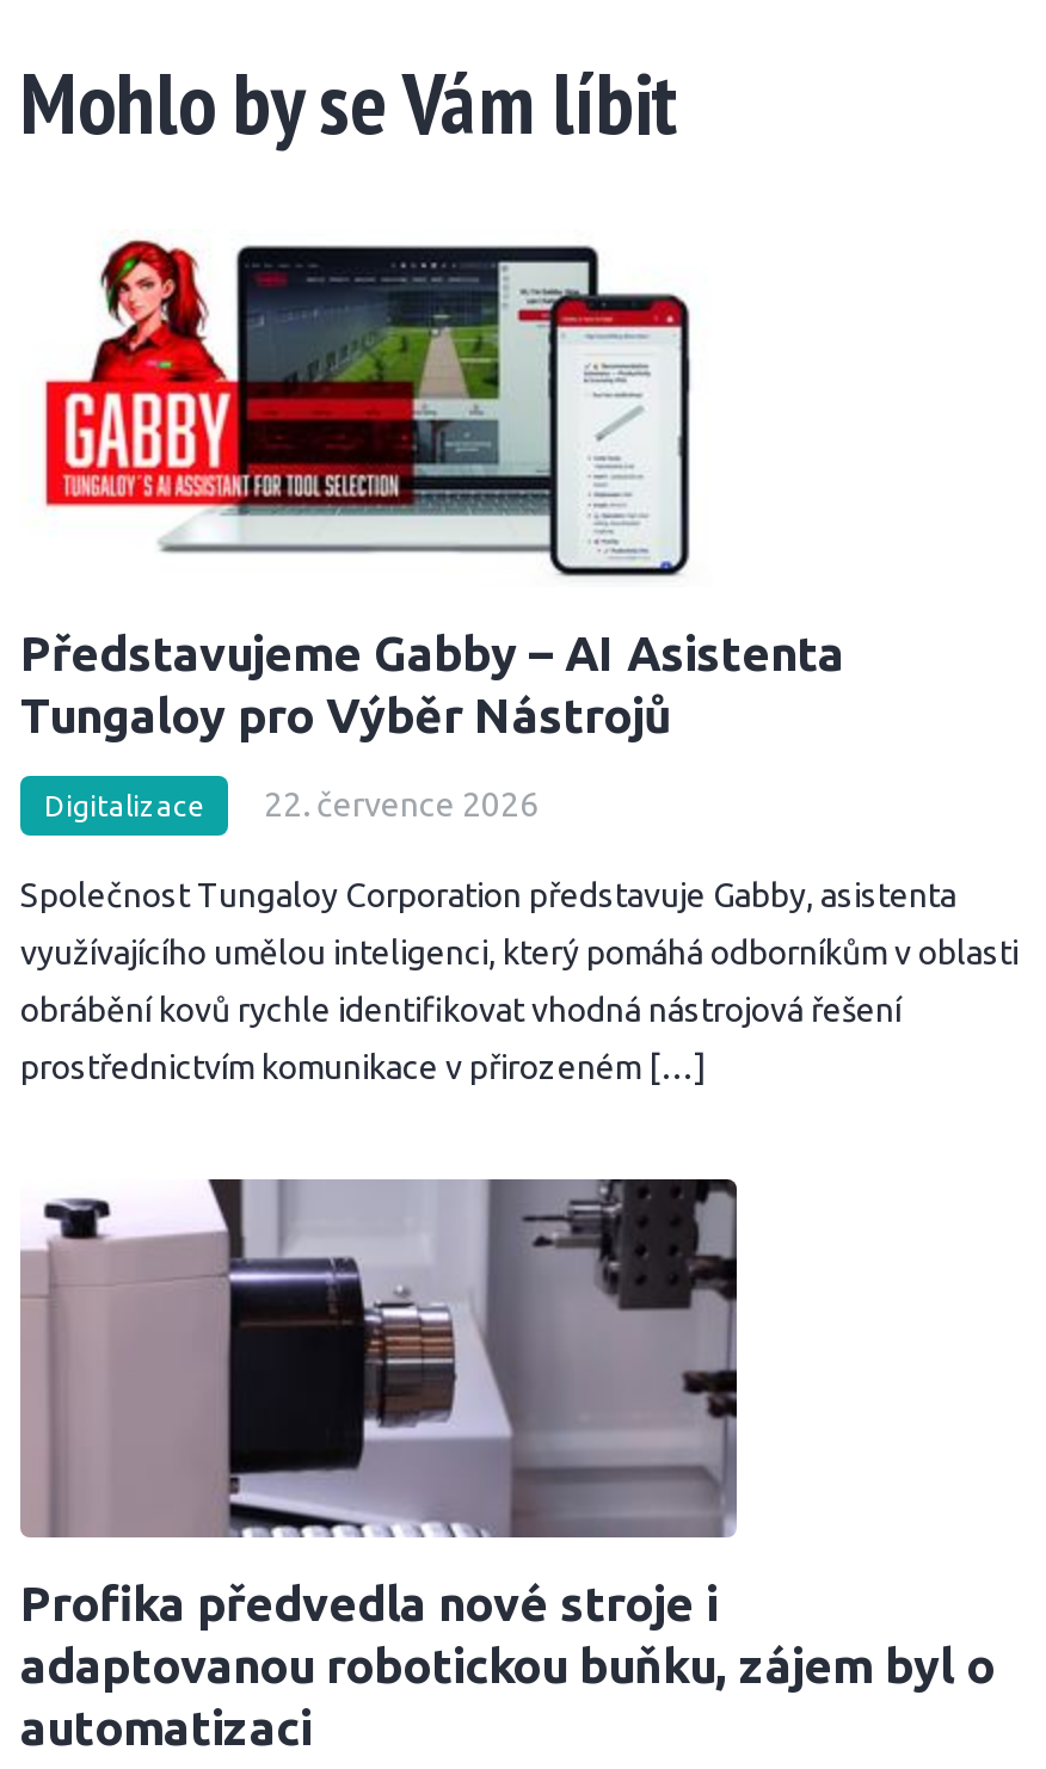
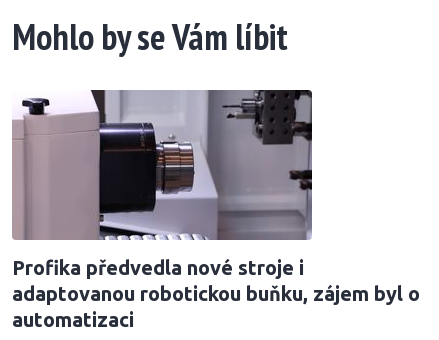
[20,236,1019,1086] [image] | Představujeme Gabby – AI Asistenta | Tungaloy pro Výběr Nástrojů | Digitalizace | 22. července 2026 | Společnost Tungaloy Corporation představuje Gabby, asistenta | využívajícího umělou inteligenci, který pomáhá odborníkům v oblasti | obrábění kovů rychle identifikovat vhodná nástrojová řešení | prostřednictvím komunikace v přirozeném […] -> none

